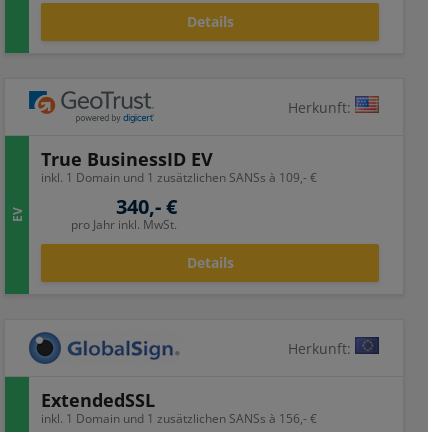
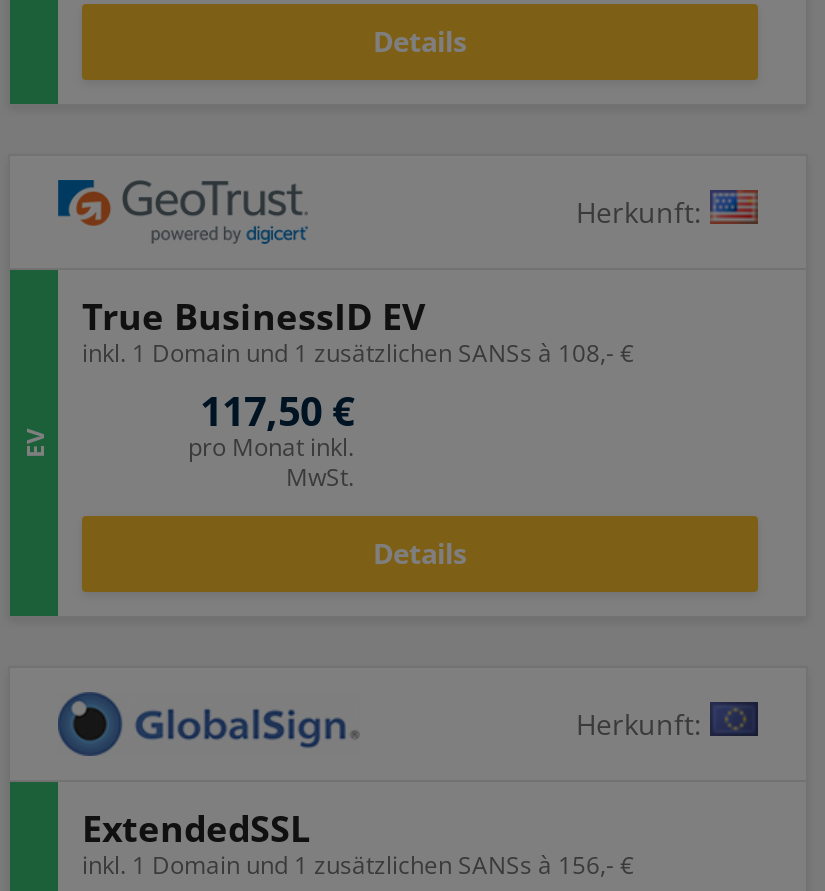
[41,169,317,233] inkl. 1 Domain und 1 zusätzlichen SANSs à 109,- € | 340,- € | pro Jahr inkl. MwSt. -> [82,336,634,494] inkl. 1 Domain und 1 zusätzlichen SANSs à 108,- € | 117,50 € | pro Monat inkl. | MwSt.

